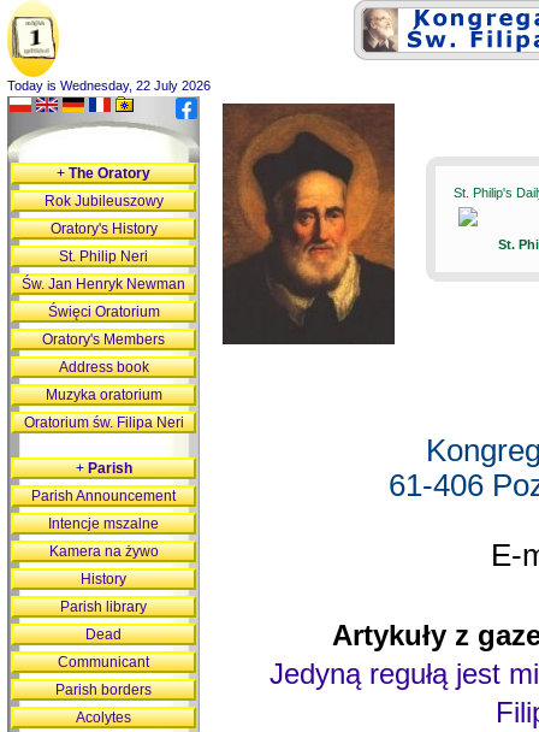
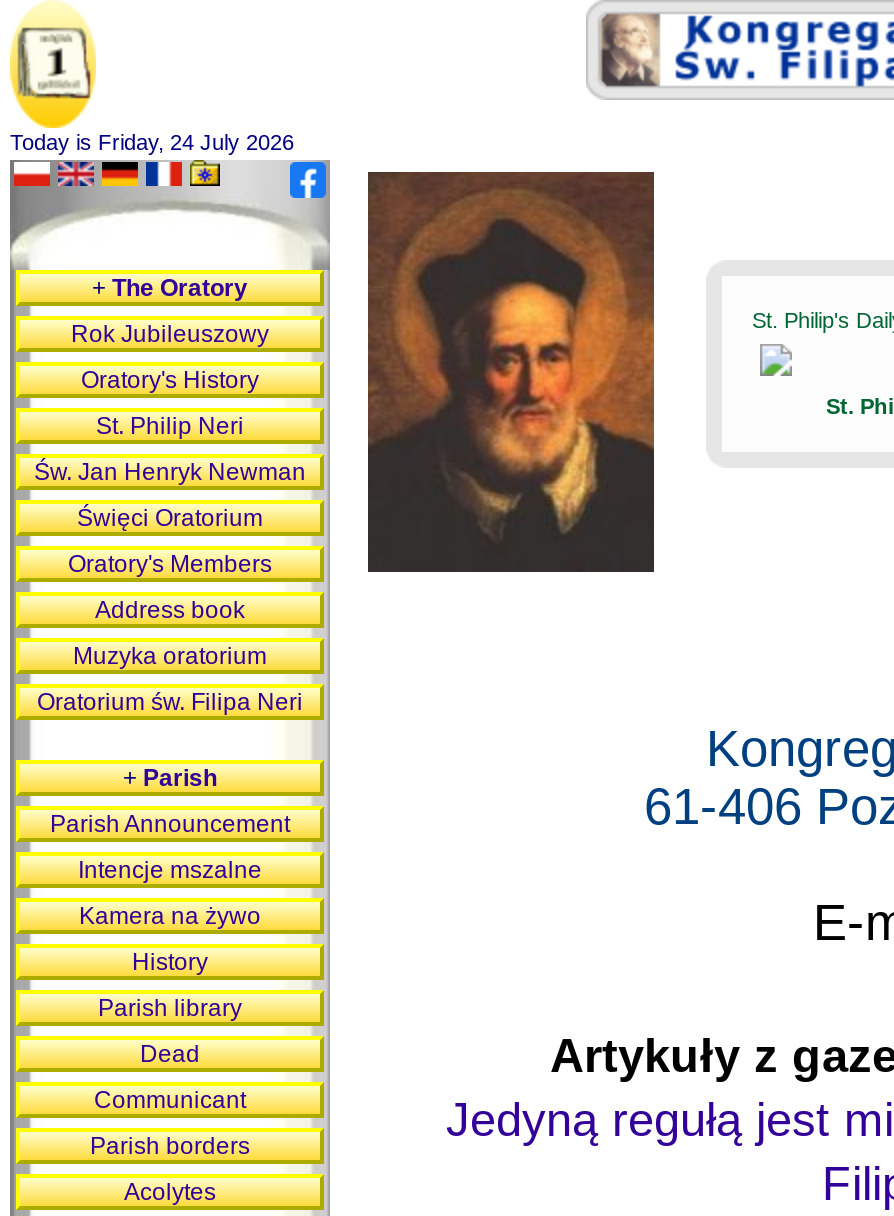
[7,78,211,93] Today is Wednesday, 22 July 2026 -> [10,130,294,154] Today is Friday, 24 July 2026

